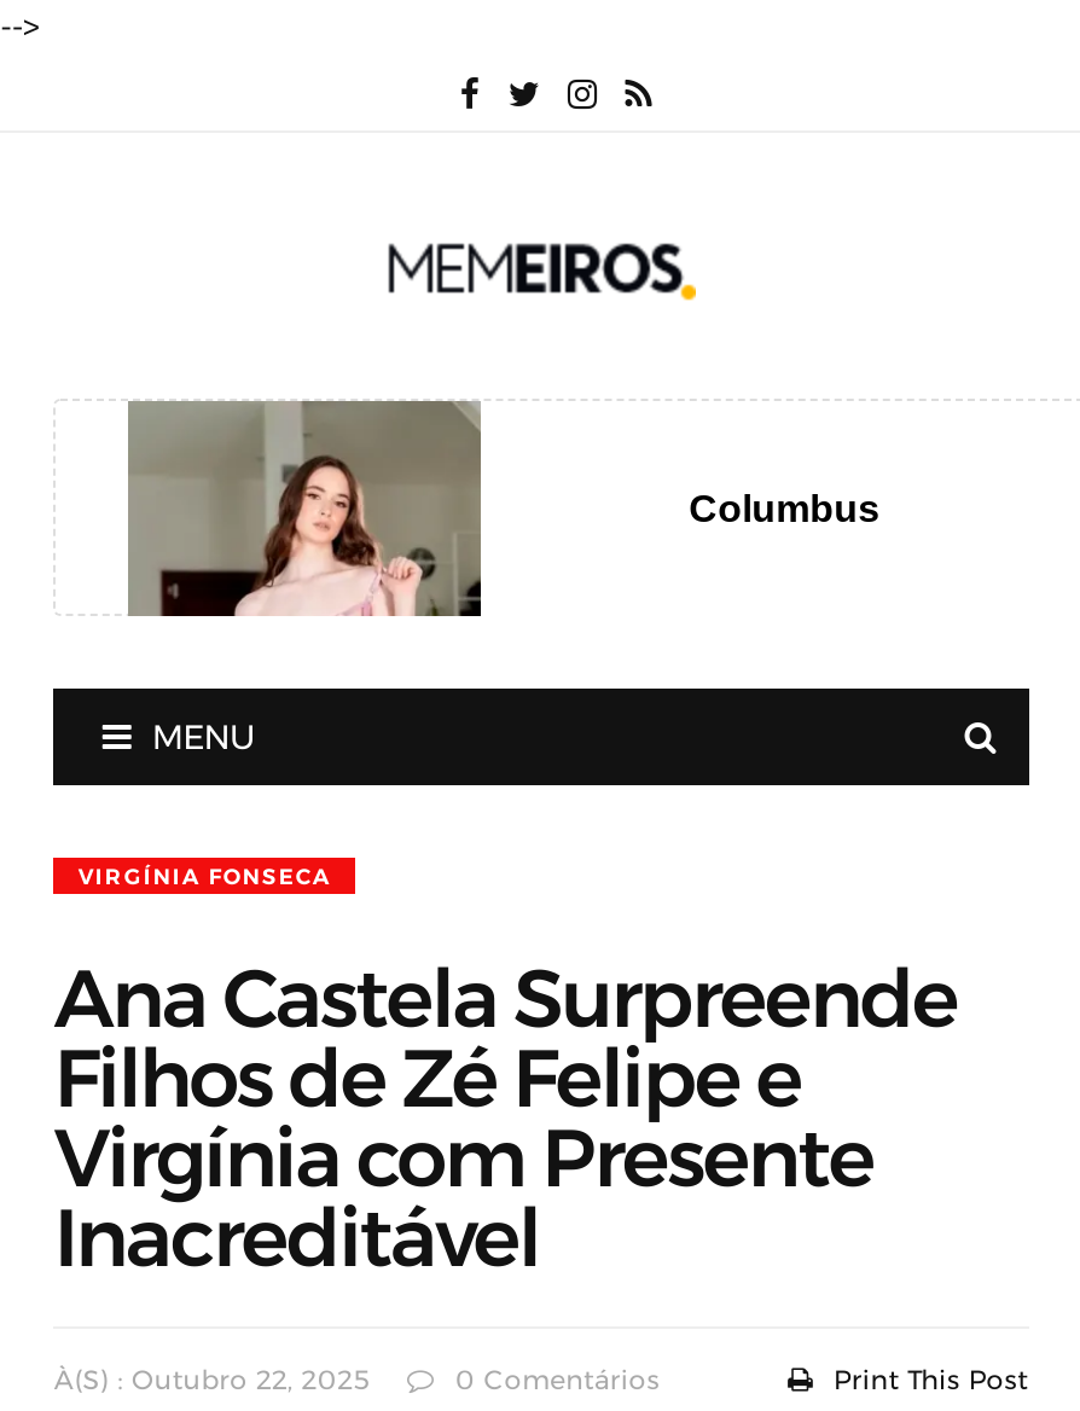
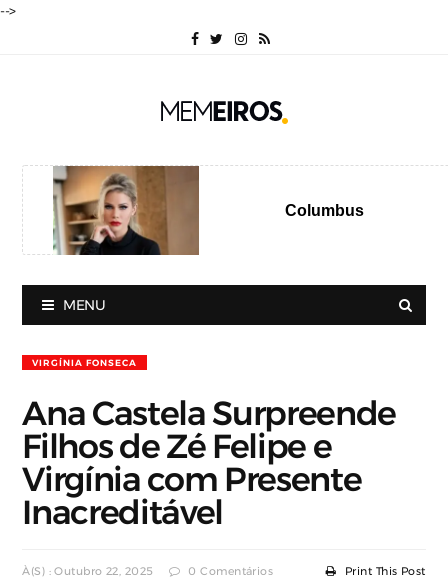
[128,401,483,619] [image] -> [53,166,200,256] [image]

